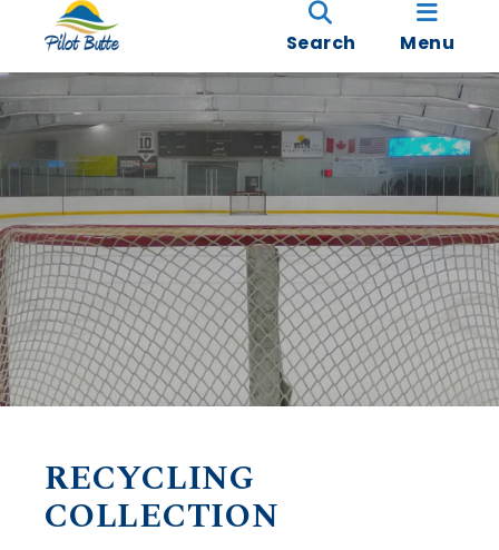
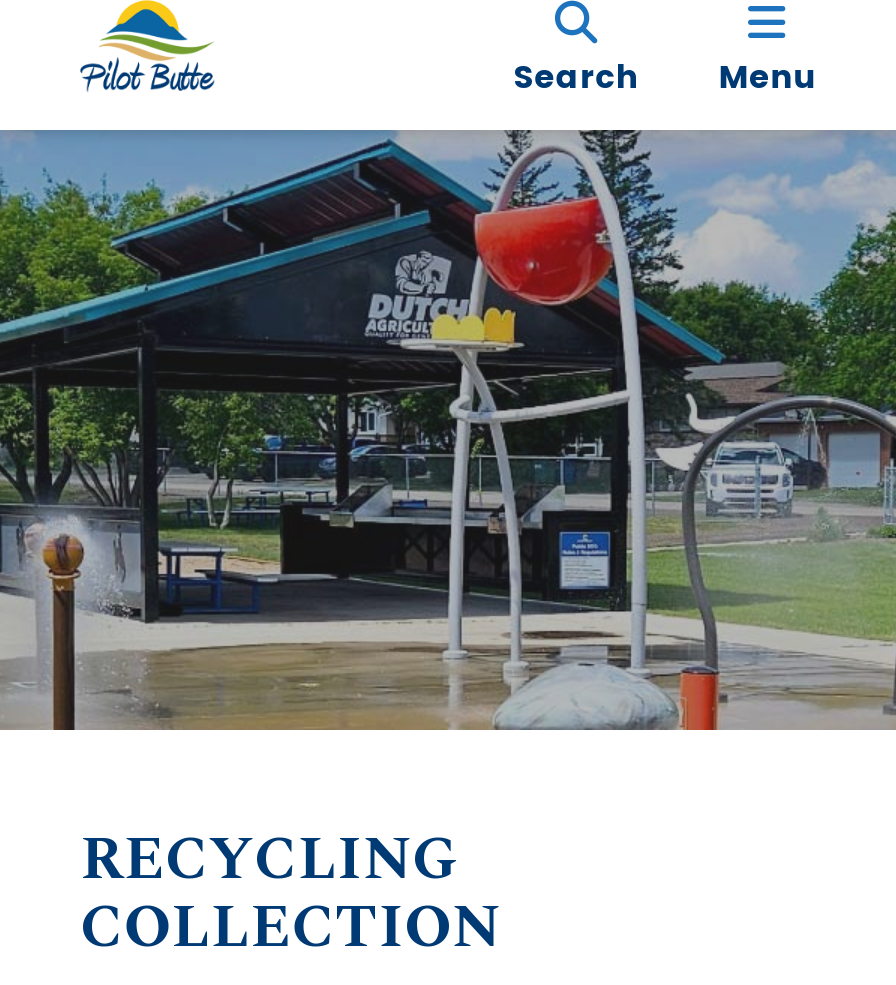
[3,71,496,407] [image] -> [6,130,890,732] [image]

